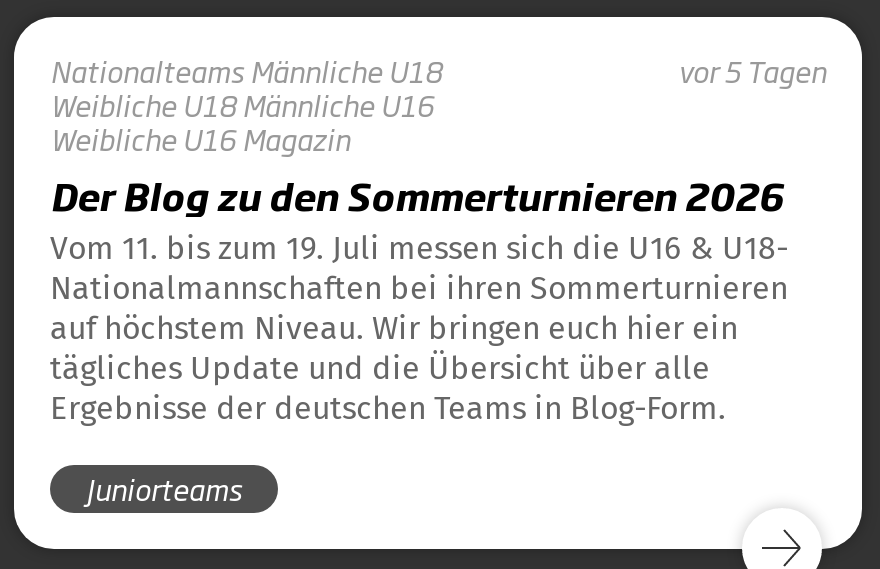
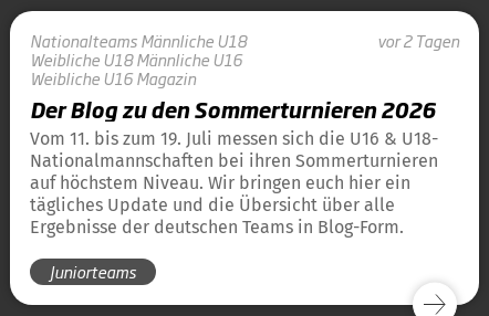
[678,49,826,91] vor 5 Tagen -> [377,29,459,52] vor 2 Tagen

